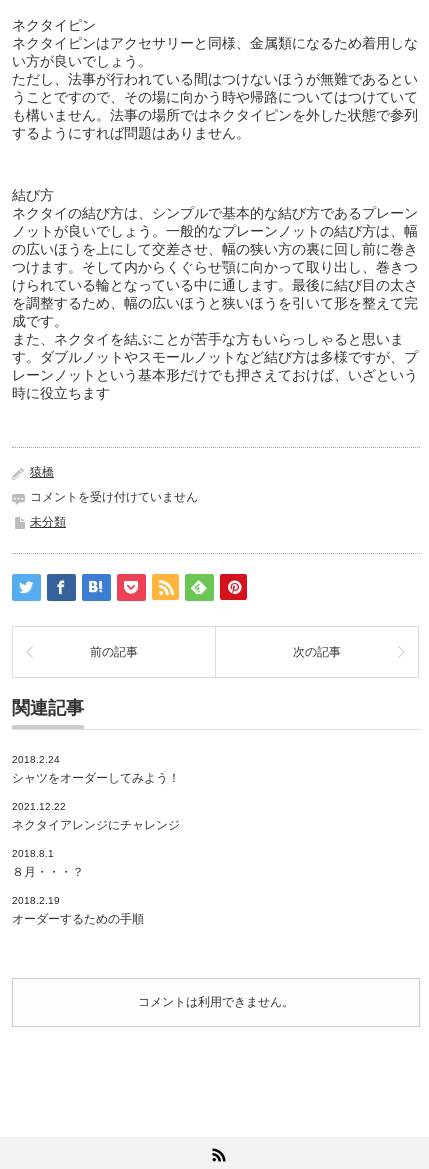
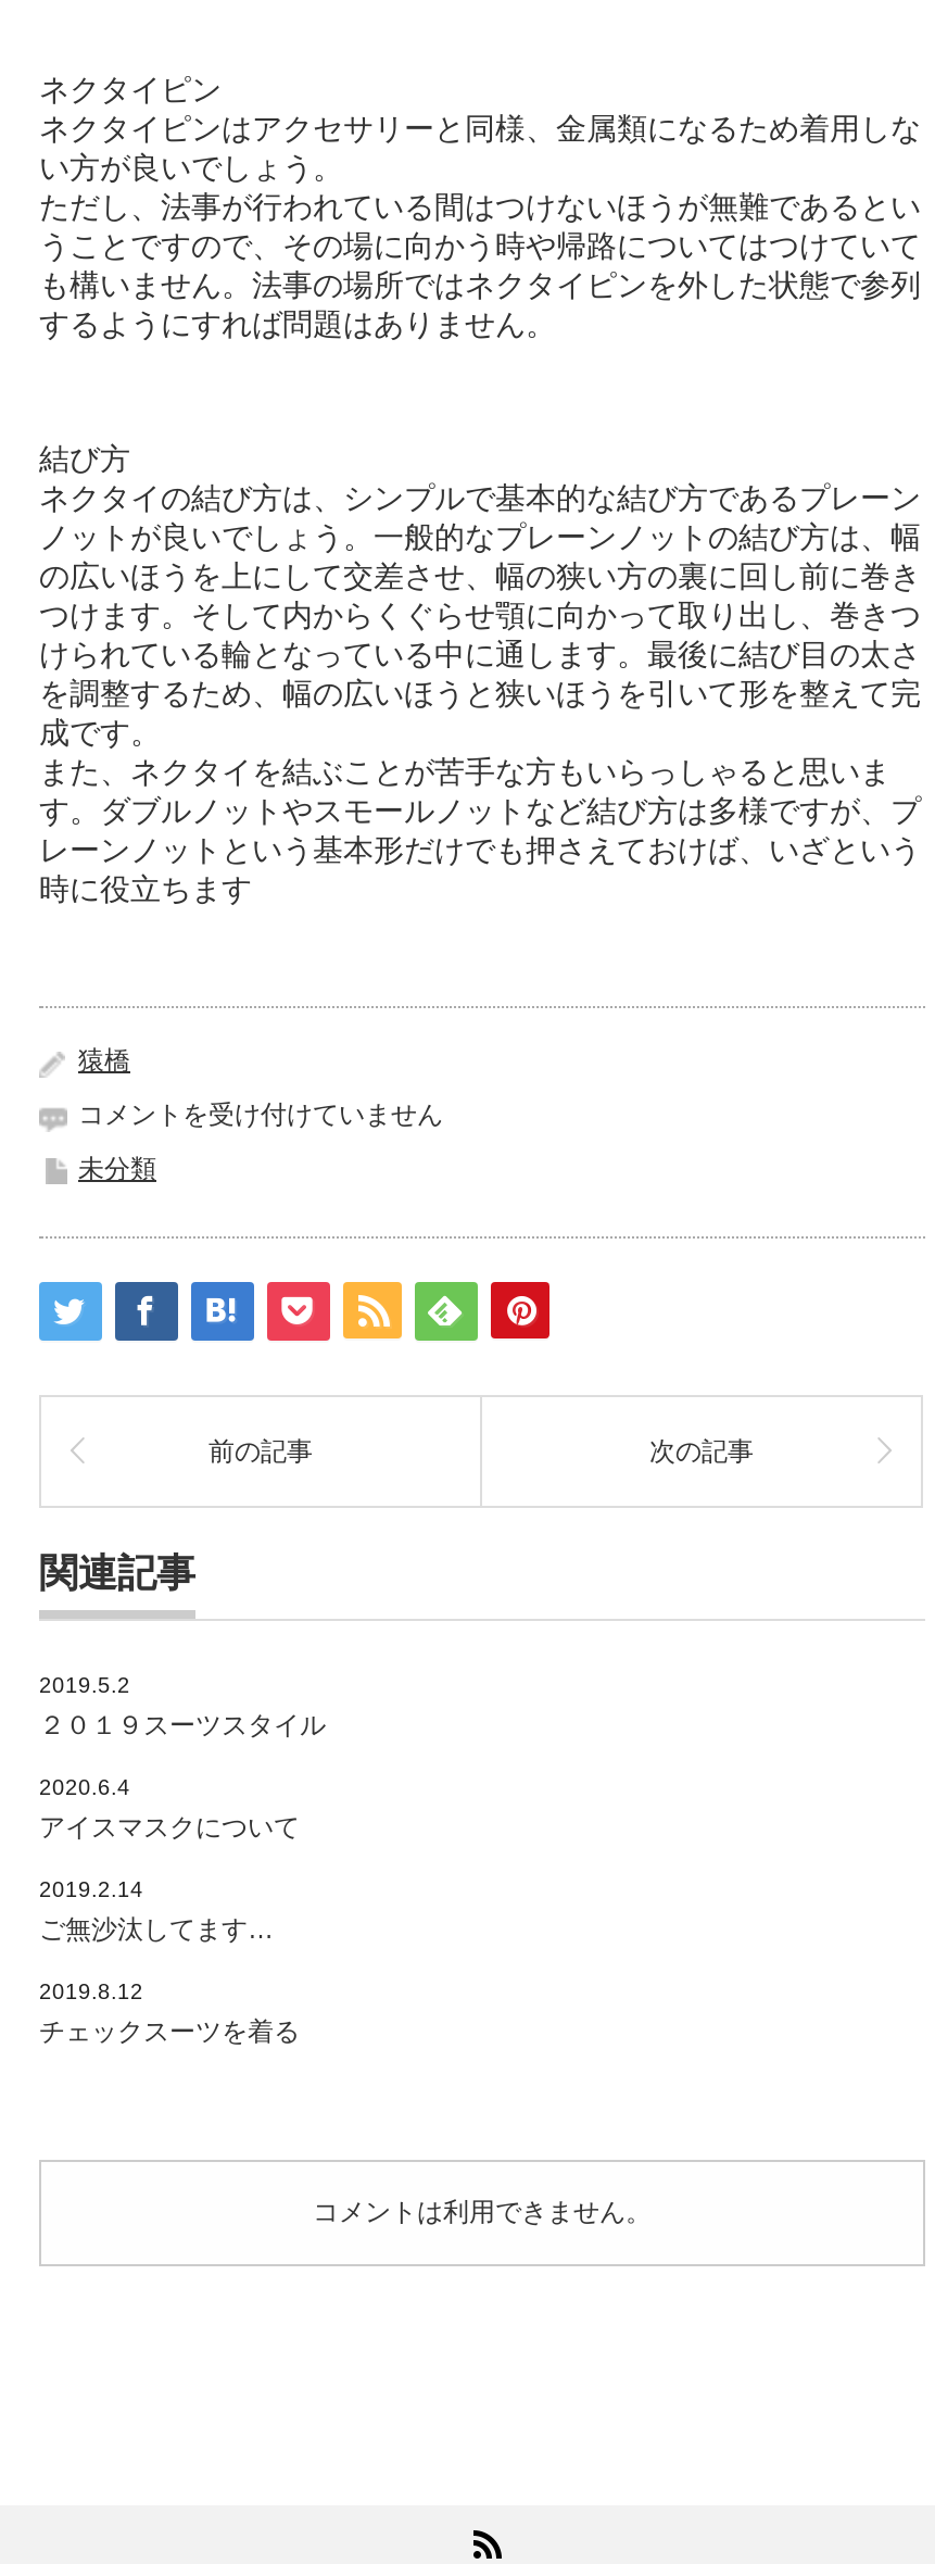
[12,754,180,785] 2018.2.24 | シャツをオーダーしてみよう！ -> [39,1673,326,1740] 2019.5.2 | ２０１９スーツスタイル
[12,801,180,832] 2021.12.22 | ネクタイアレンジにチャレンジ -> [39,1775,300,1843] 2020.6.4 | アイスマスクについて
[12,848,84,879] 2018.8.1 | ８月・・・？ -> [39,1877,274,1945] 2019.2.14 | ご無沙汰してます…
[12,895,144,926] 2018.2.19 | オーダーするための手順 -> [39,1979,300,2047] 2019.8.12 | チェックスーツを着る

